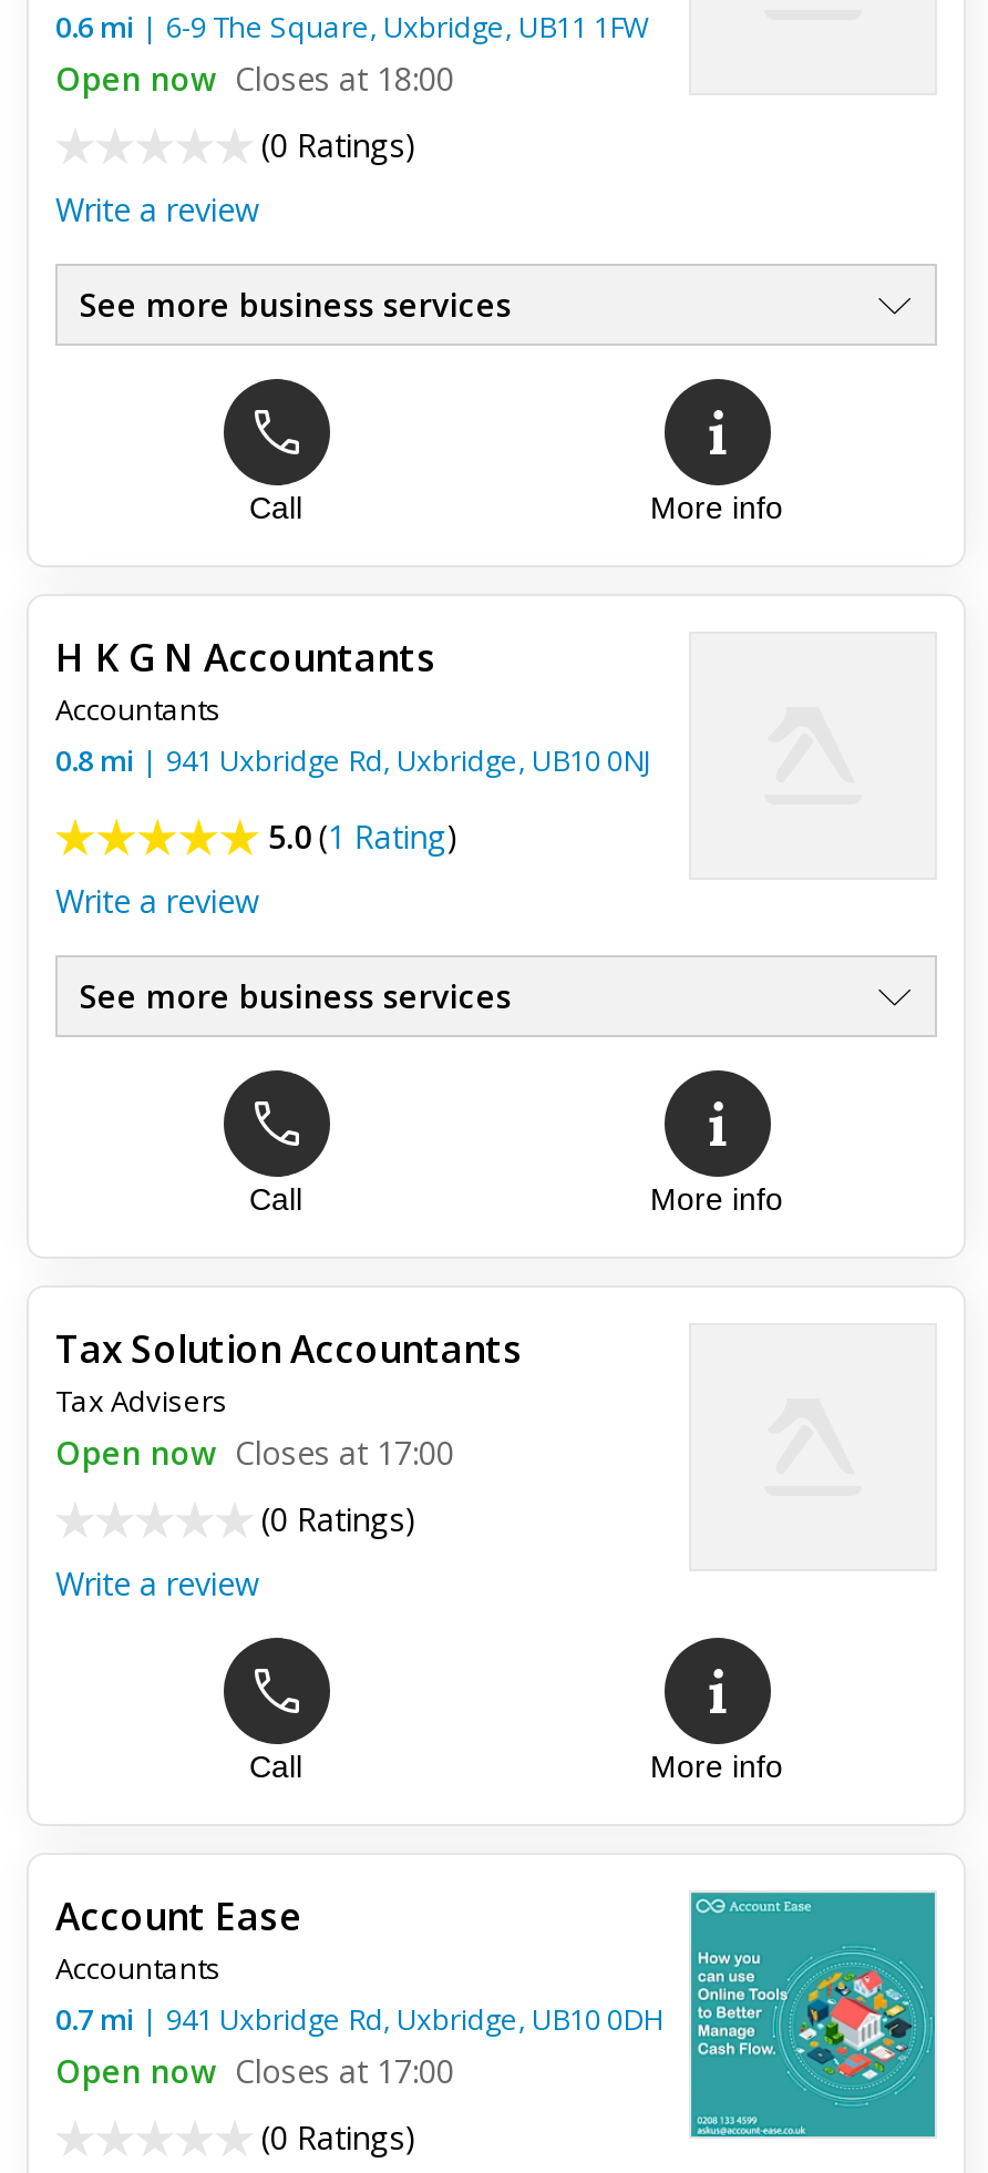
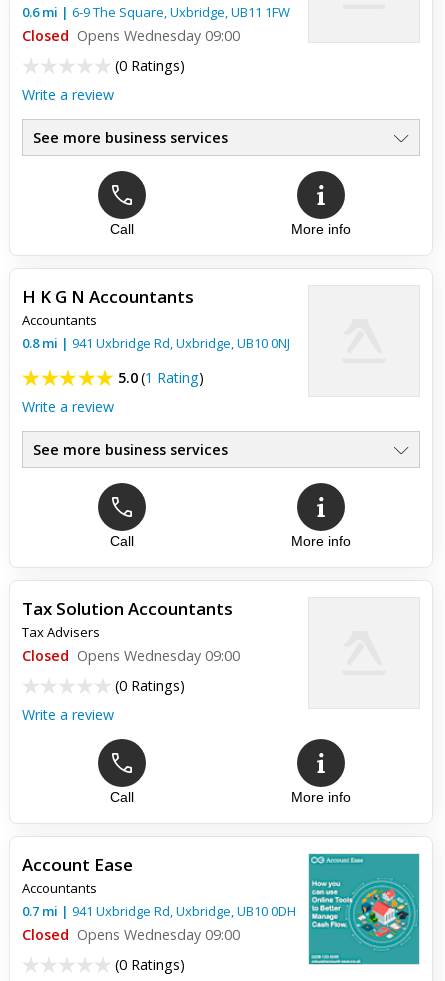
[55,58,454,100] Open now Closes at 18:00 -> [22,26,240,45] Closed Opens Wednesday 09:00
[55,1432,454,1474] Open now Closes at 17:00 -> [22,646,240,665] Closed Opens Wednesday 09:00
[55,2050,454,2092] Open now Closes at 17:00 -> [22,925,240,944] Closed Opens Wednesday 09:00

